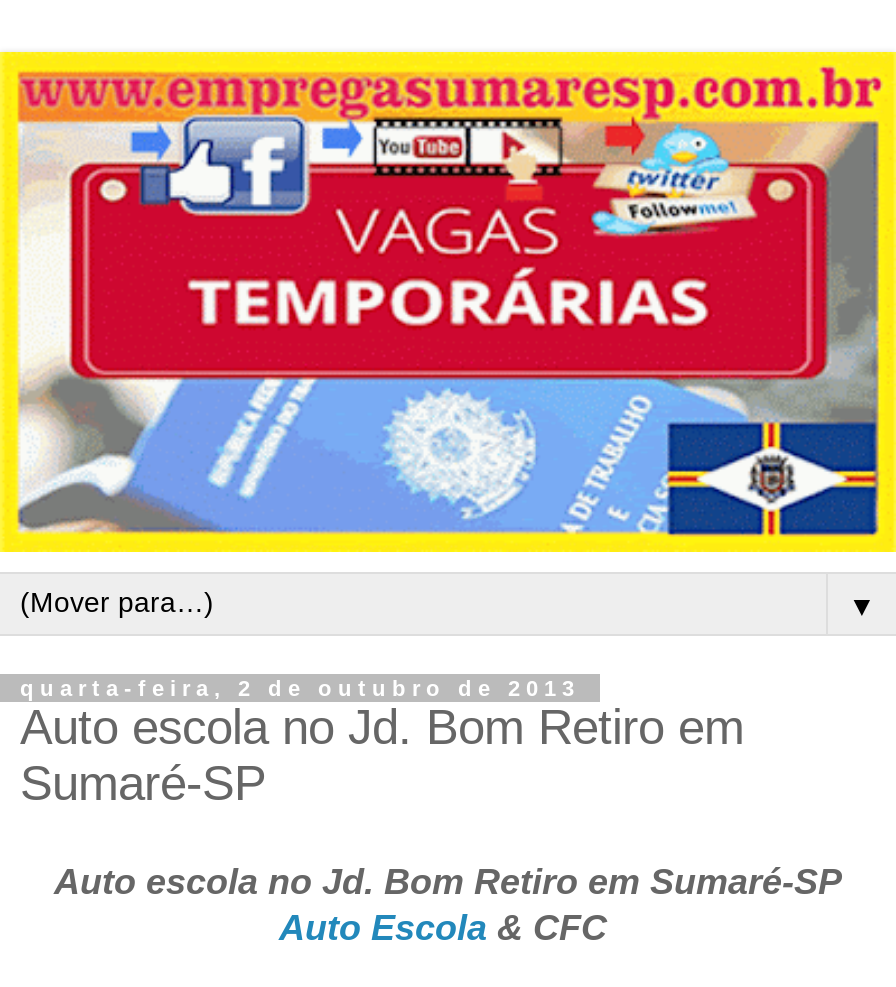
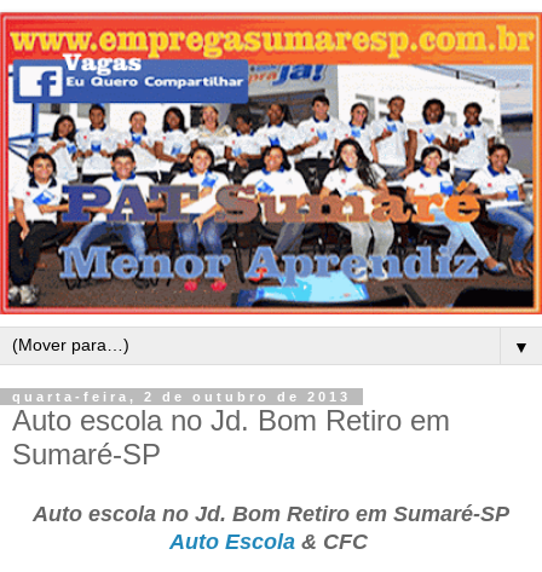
[6,50,890,554] [image] -> [4,11,538,316] [image]

